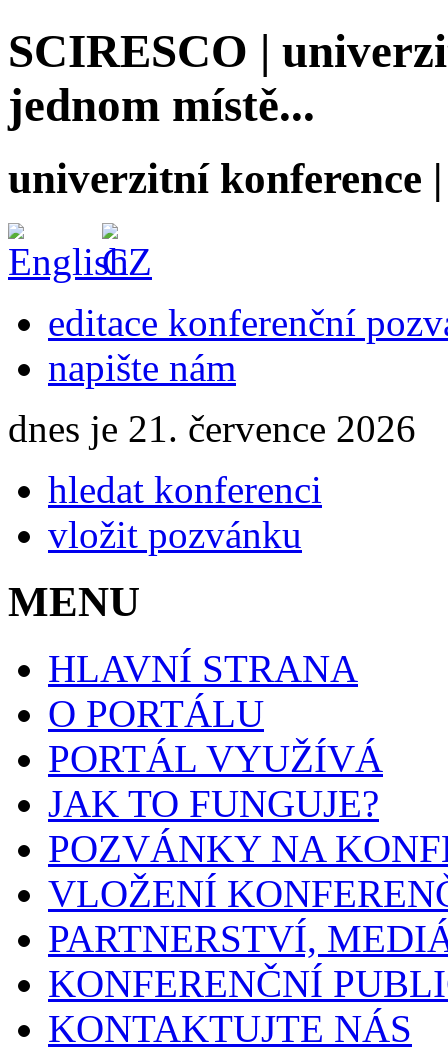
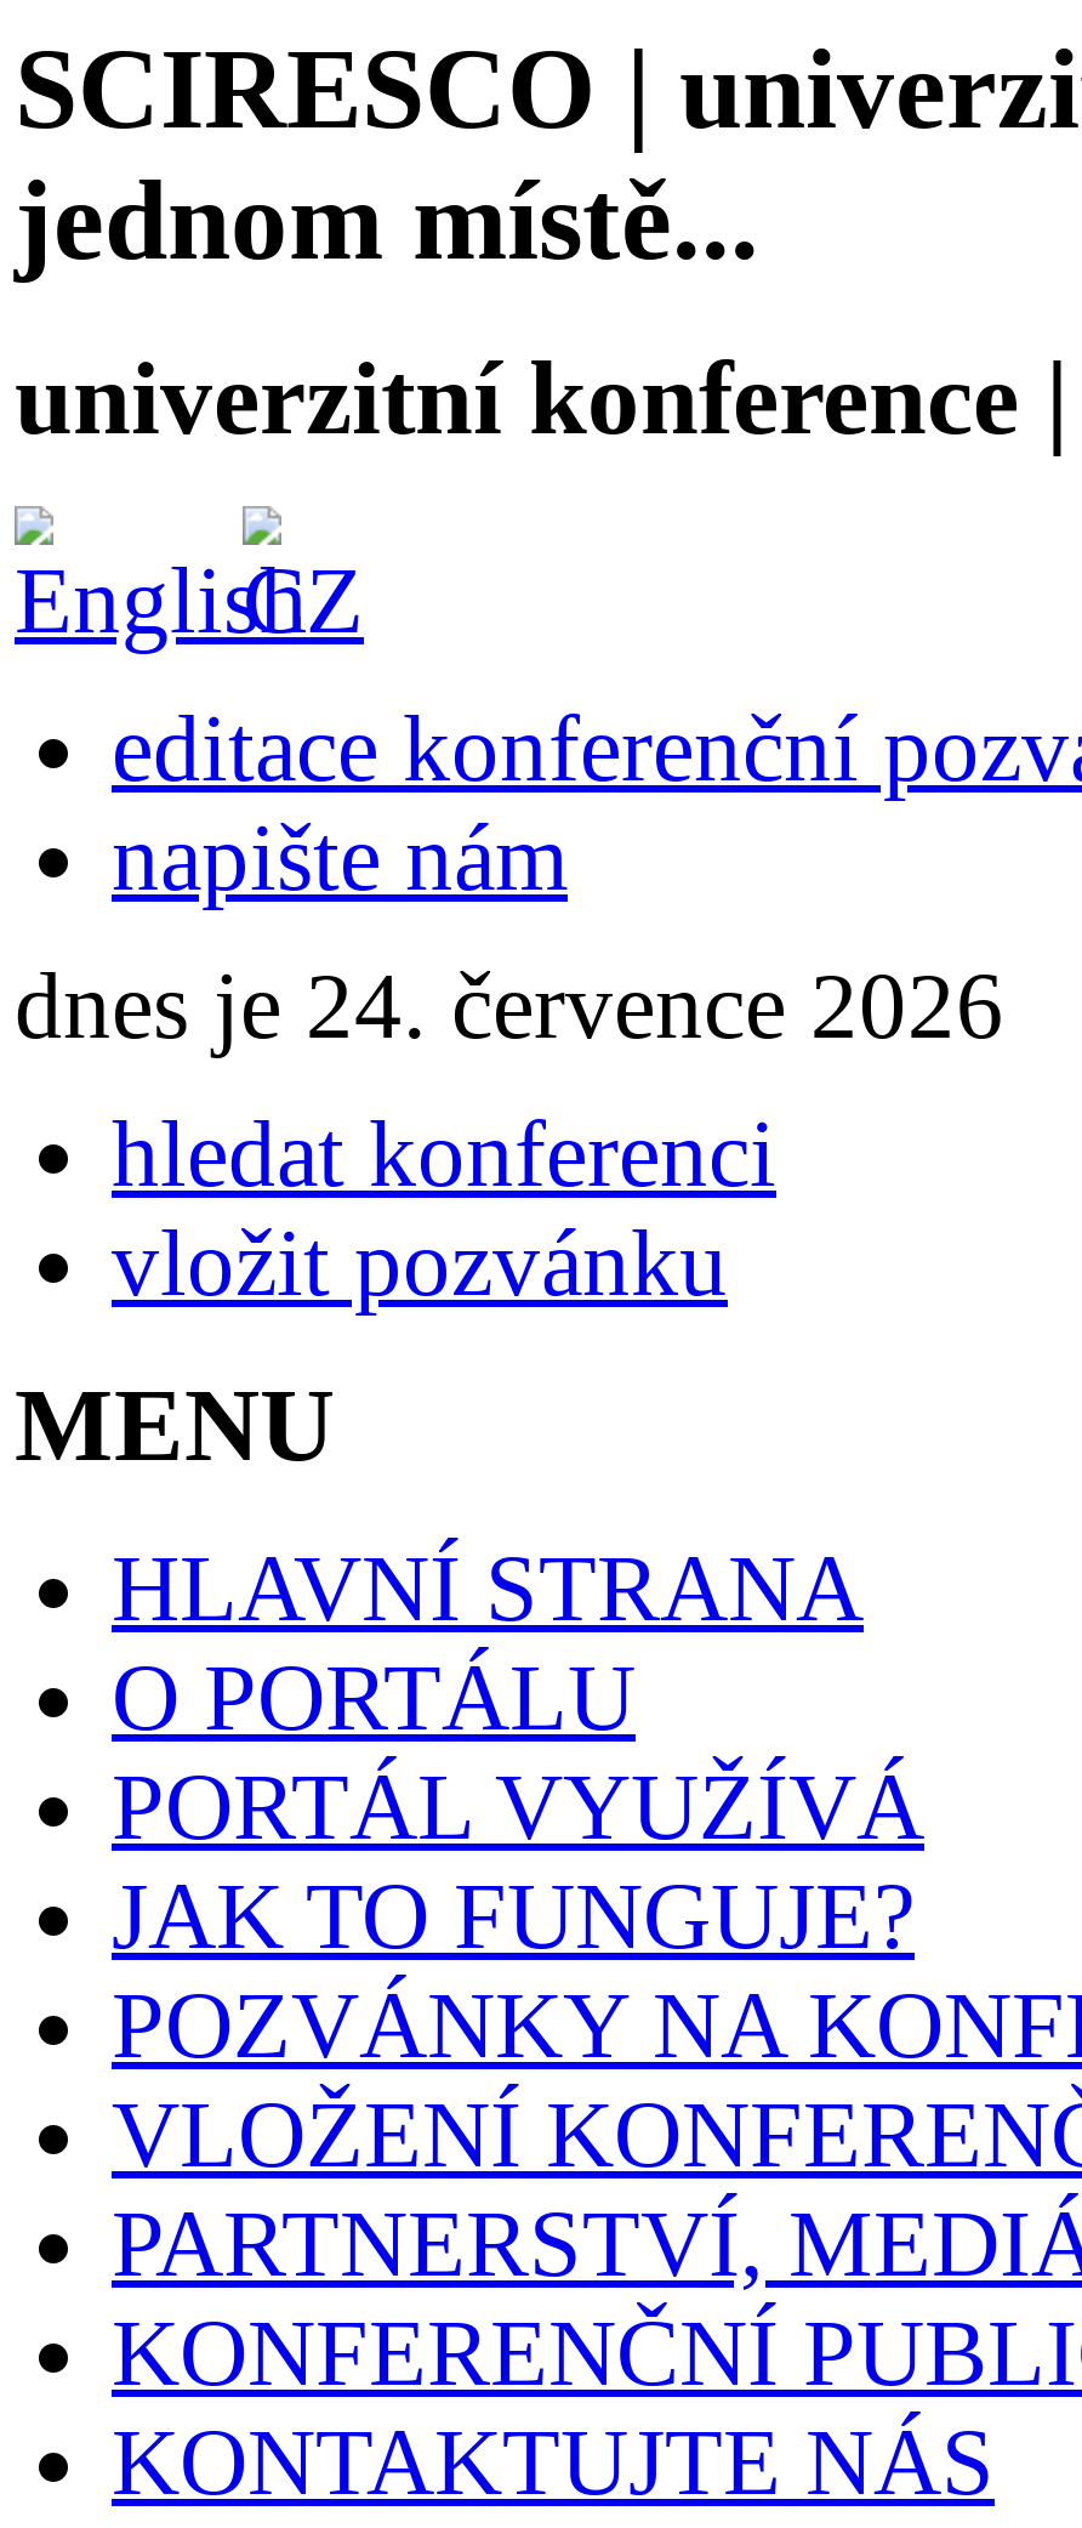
[8,407,416,450] dnes je 21. července 2026 -> [15,952,1004,1057] dnes je 24. července 2026

